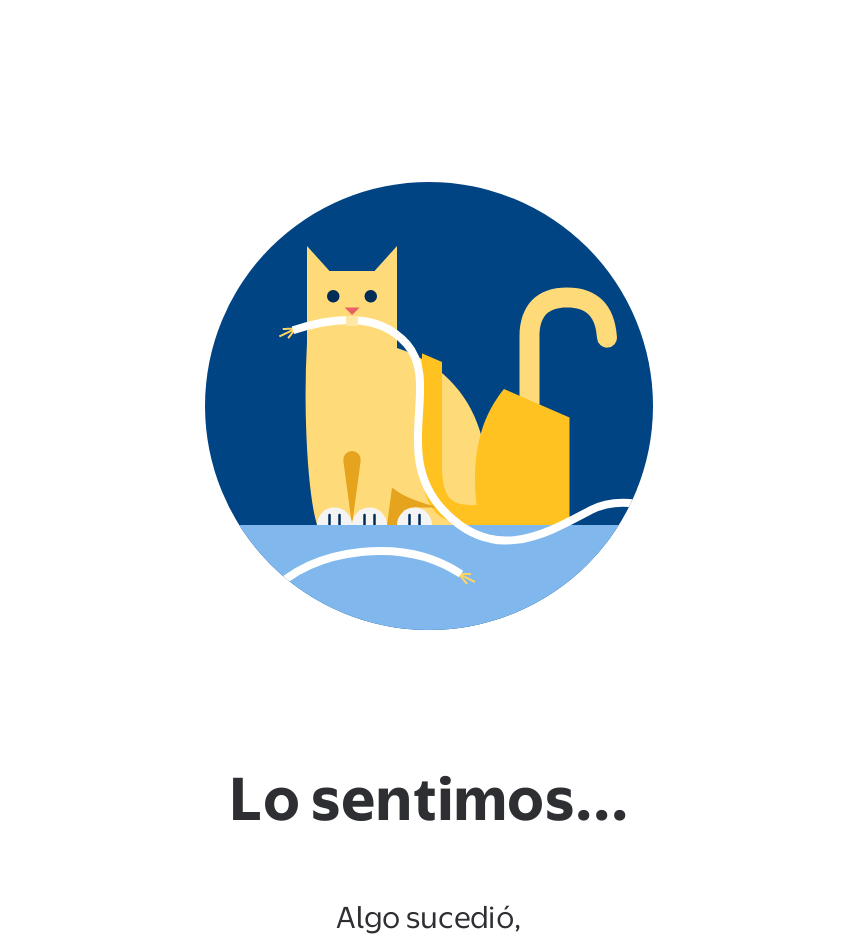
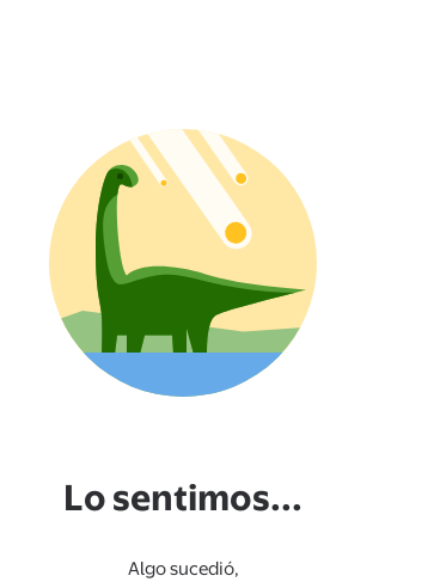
[203,180,655,586] [image] -> [49,129,317,369] [image]

